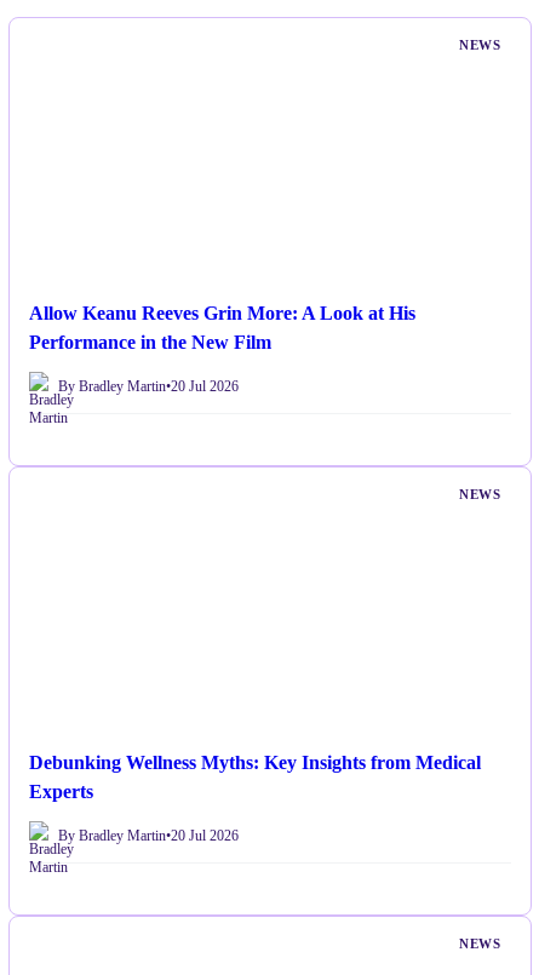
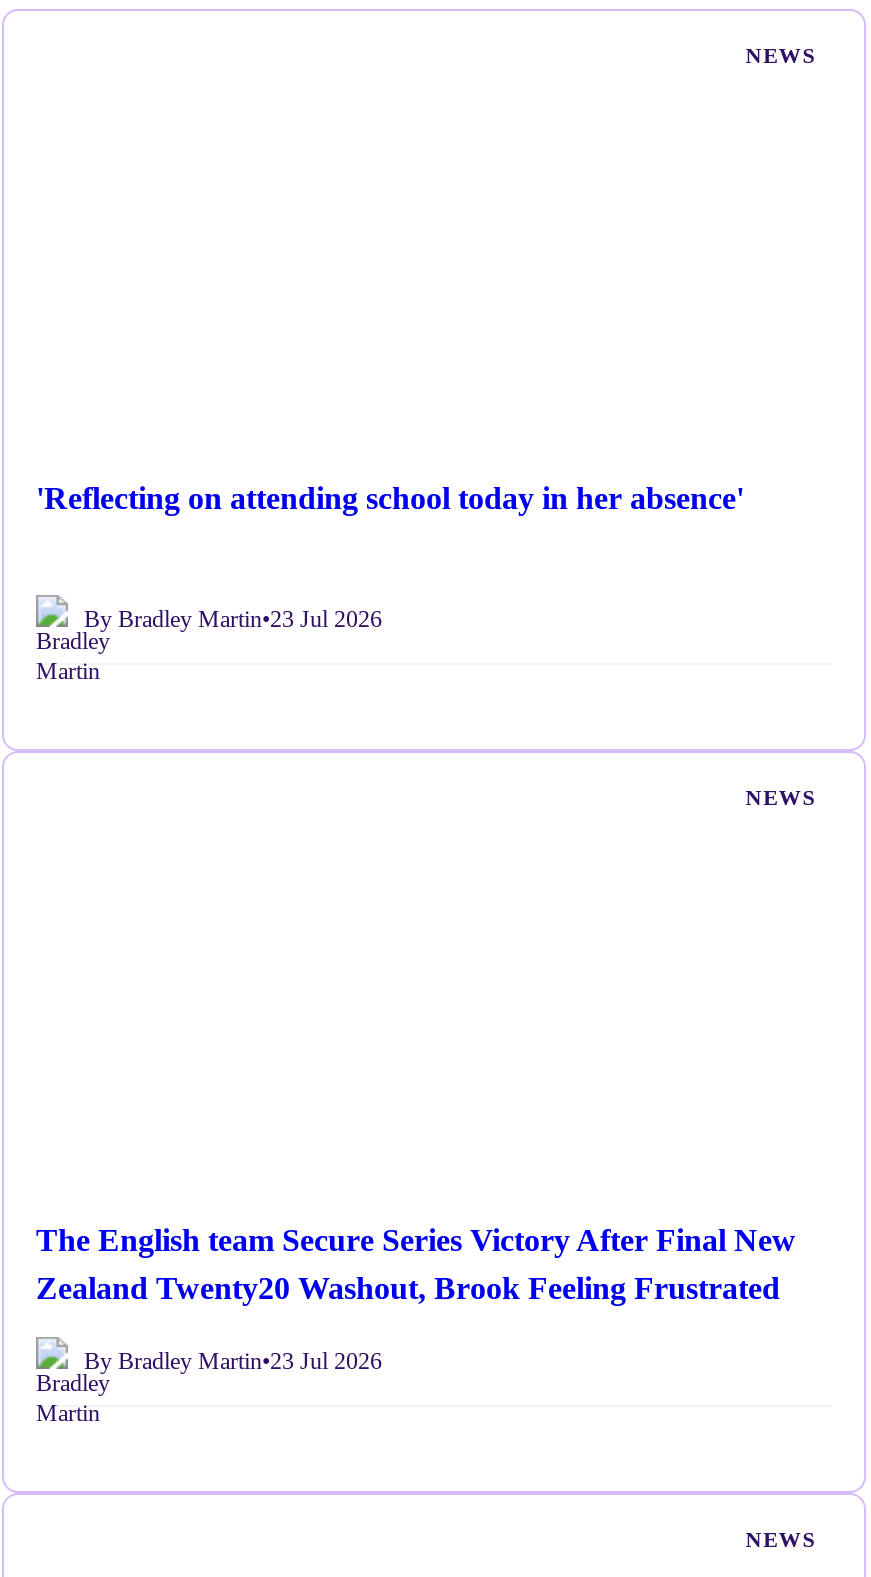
[29,303,415,353] Allow Keanu Reeves Grin More: A Look at His | Performance in the New Film -> [36,481,744,515] 'Reflecting on attending school today in her absence'
[58,378,239,394] By Bradley Martin•20 Jul 2026 -> [84,604,382,632] By Bradley Martin•23 Jul 2026
[29,752,481,802] Debunking Wellness Myths: Key Insights from Medical | Experts -> [36,1223,796,1305] The English team Secure Series Victory After Final New | Zealand Twenty20 Washout, Brook Feeling Frustrated
[58,827,239,844] By Bradley Martin•20 Jul 2026 -> [84,1346,382,1374] By Bradley Martin•23 Jul 2026

